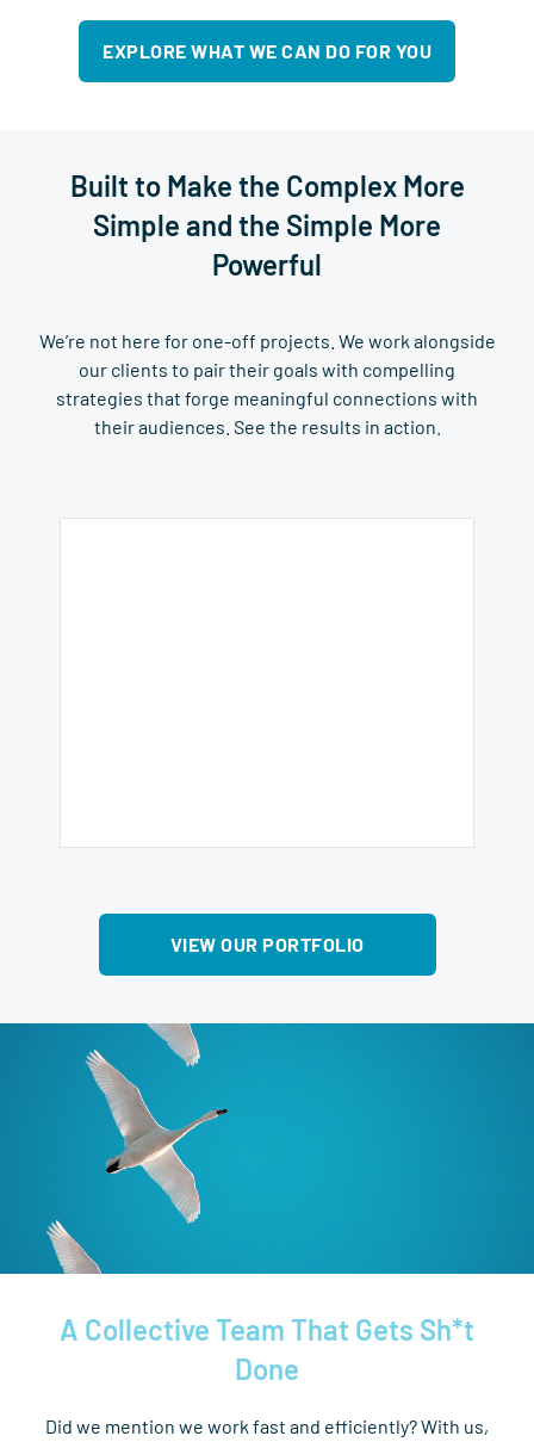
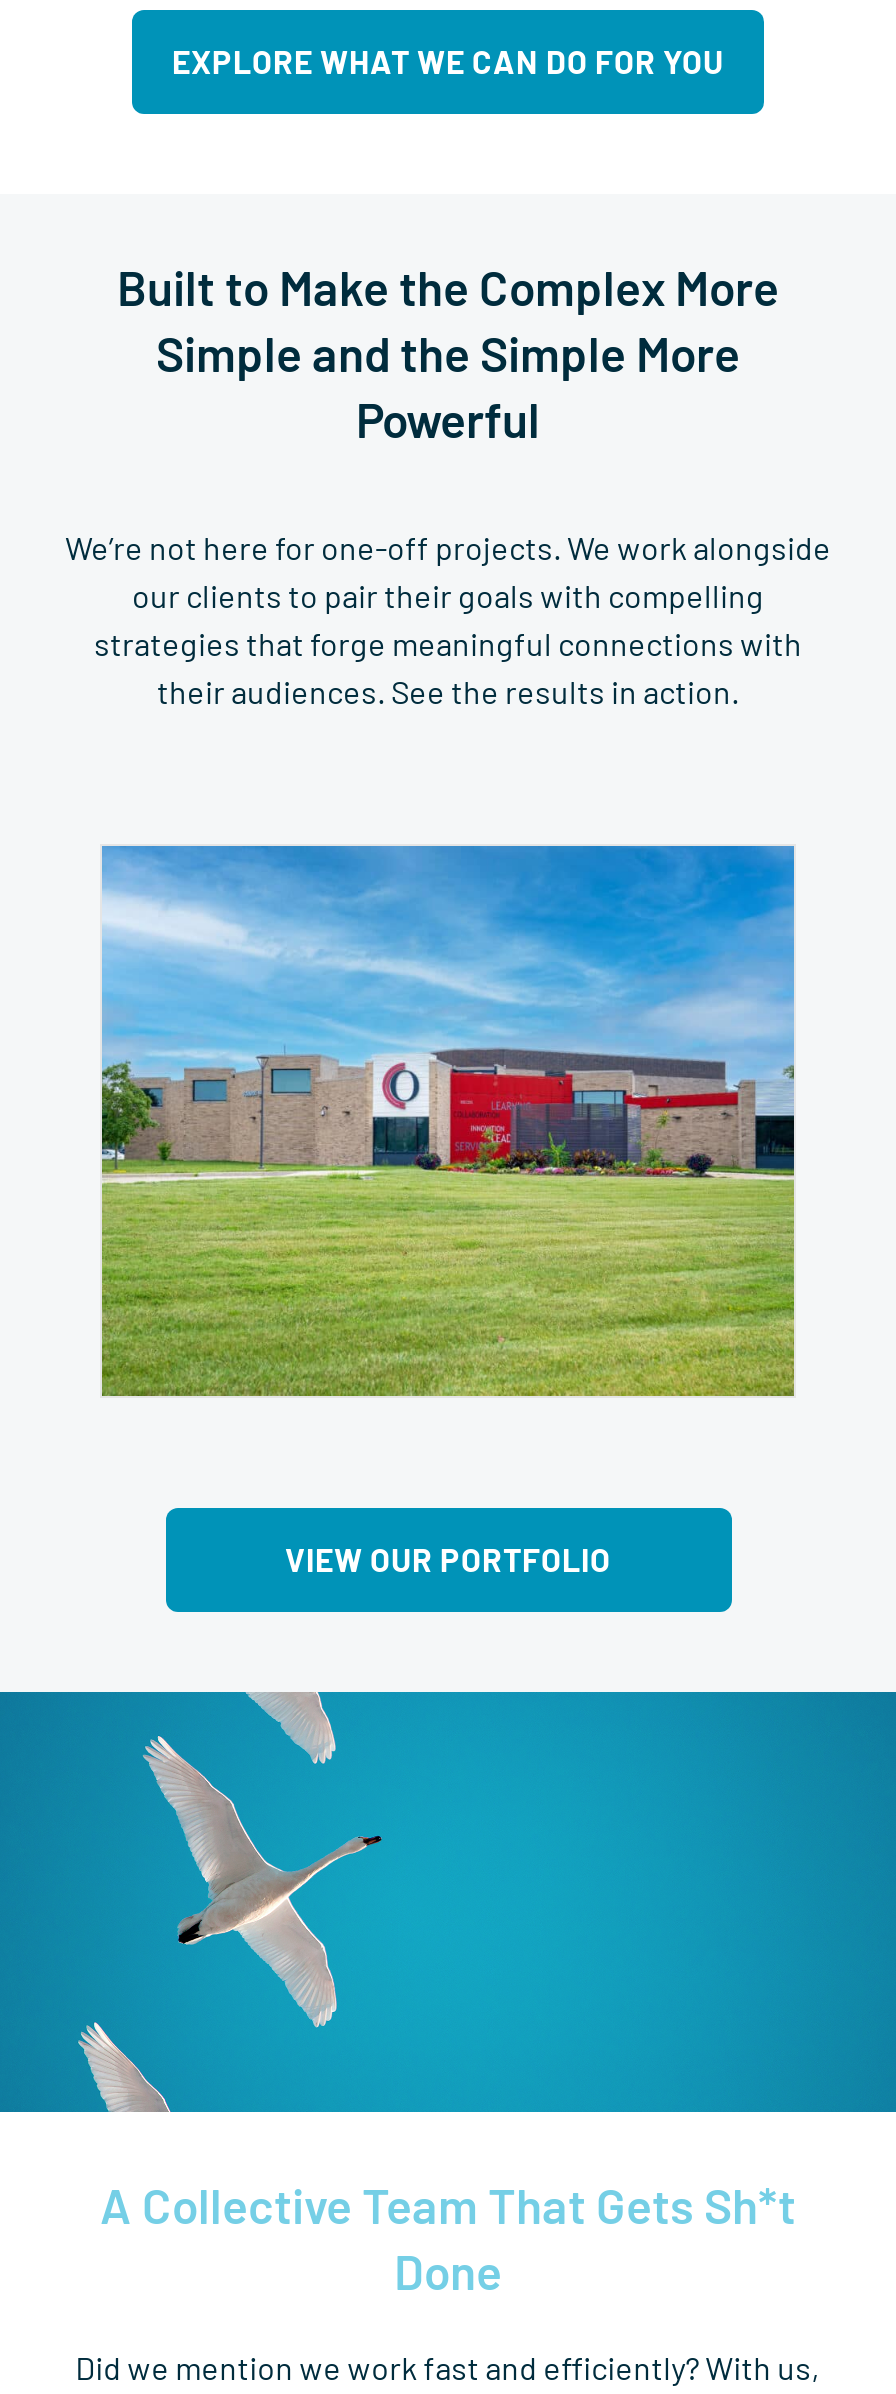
none -> [100,844,796,1398] [image]

